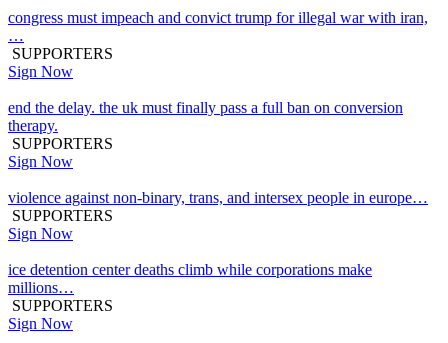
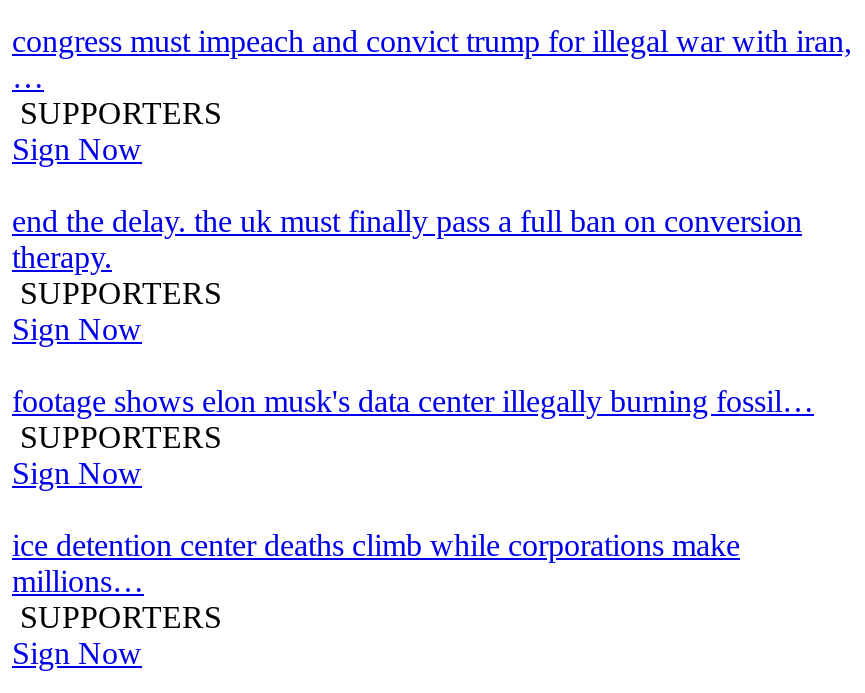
[8,189,428,206] violence against non-binary, trans, and intersex people in europe… -> [12,384,814,418] footage shows elon musk's data center illegally burning fossil…

